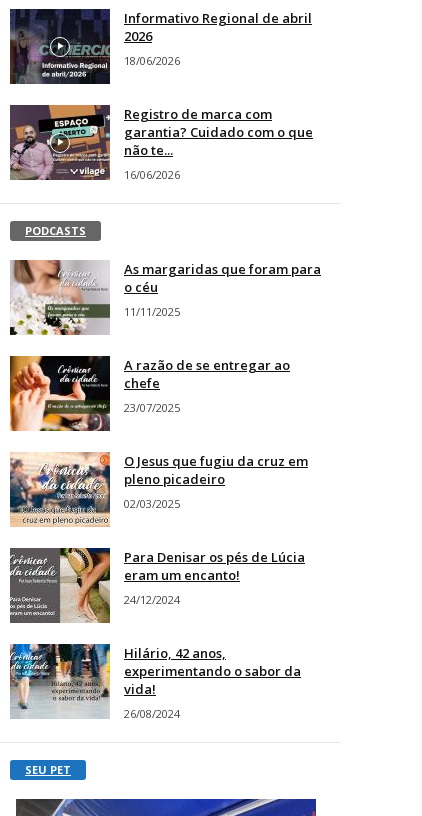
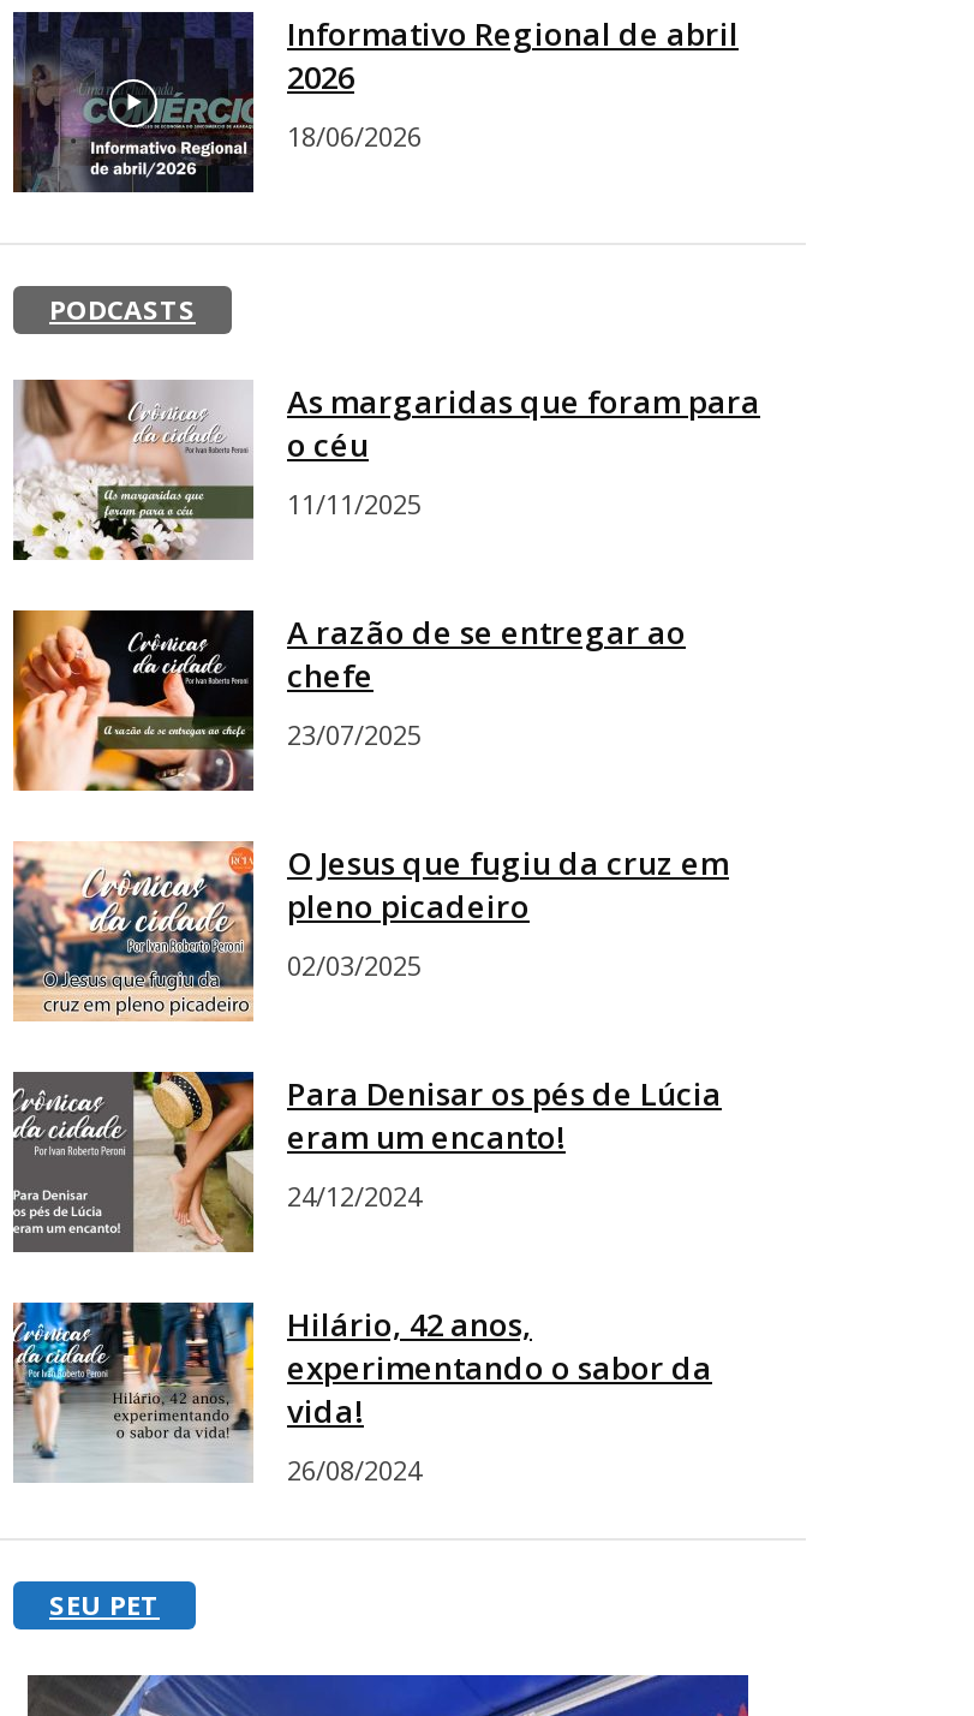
[10,104,313,182] [image] | Registro de marca com | garantia? Cuidado com o que | não te... | 16/06/2026 -> none

